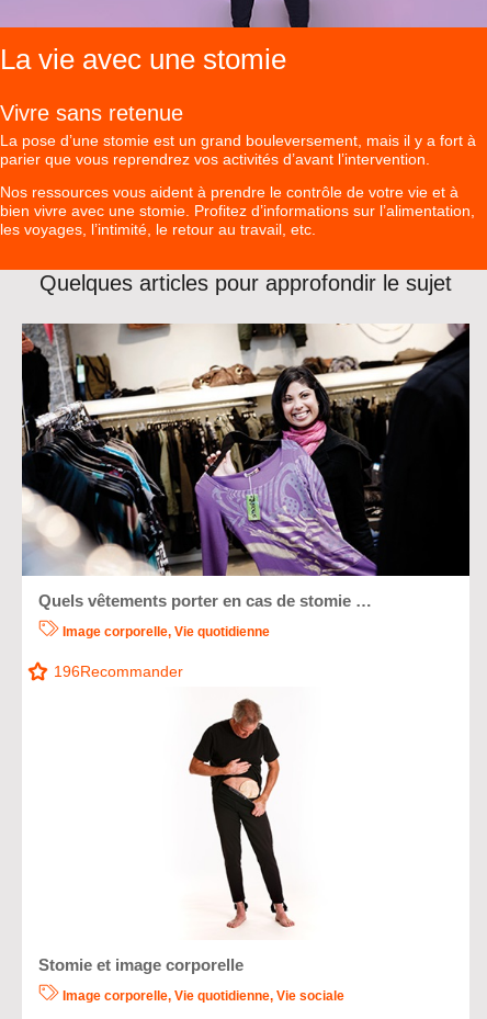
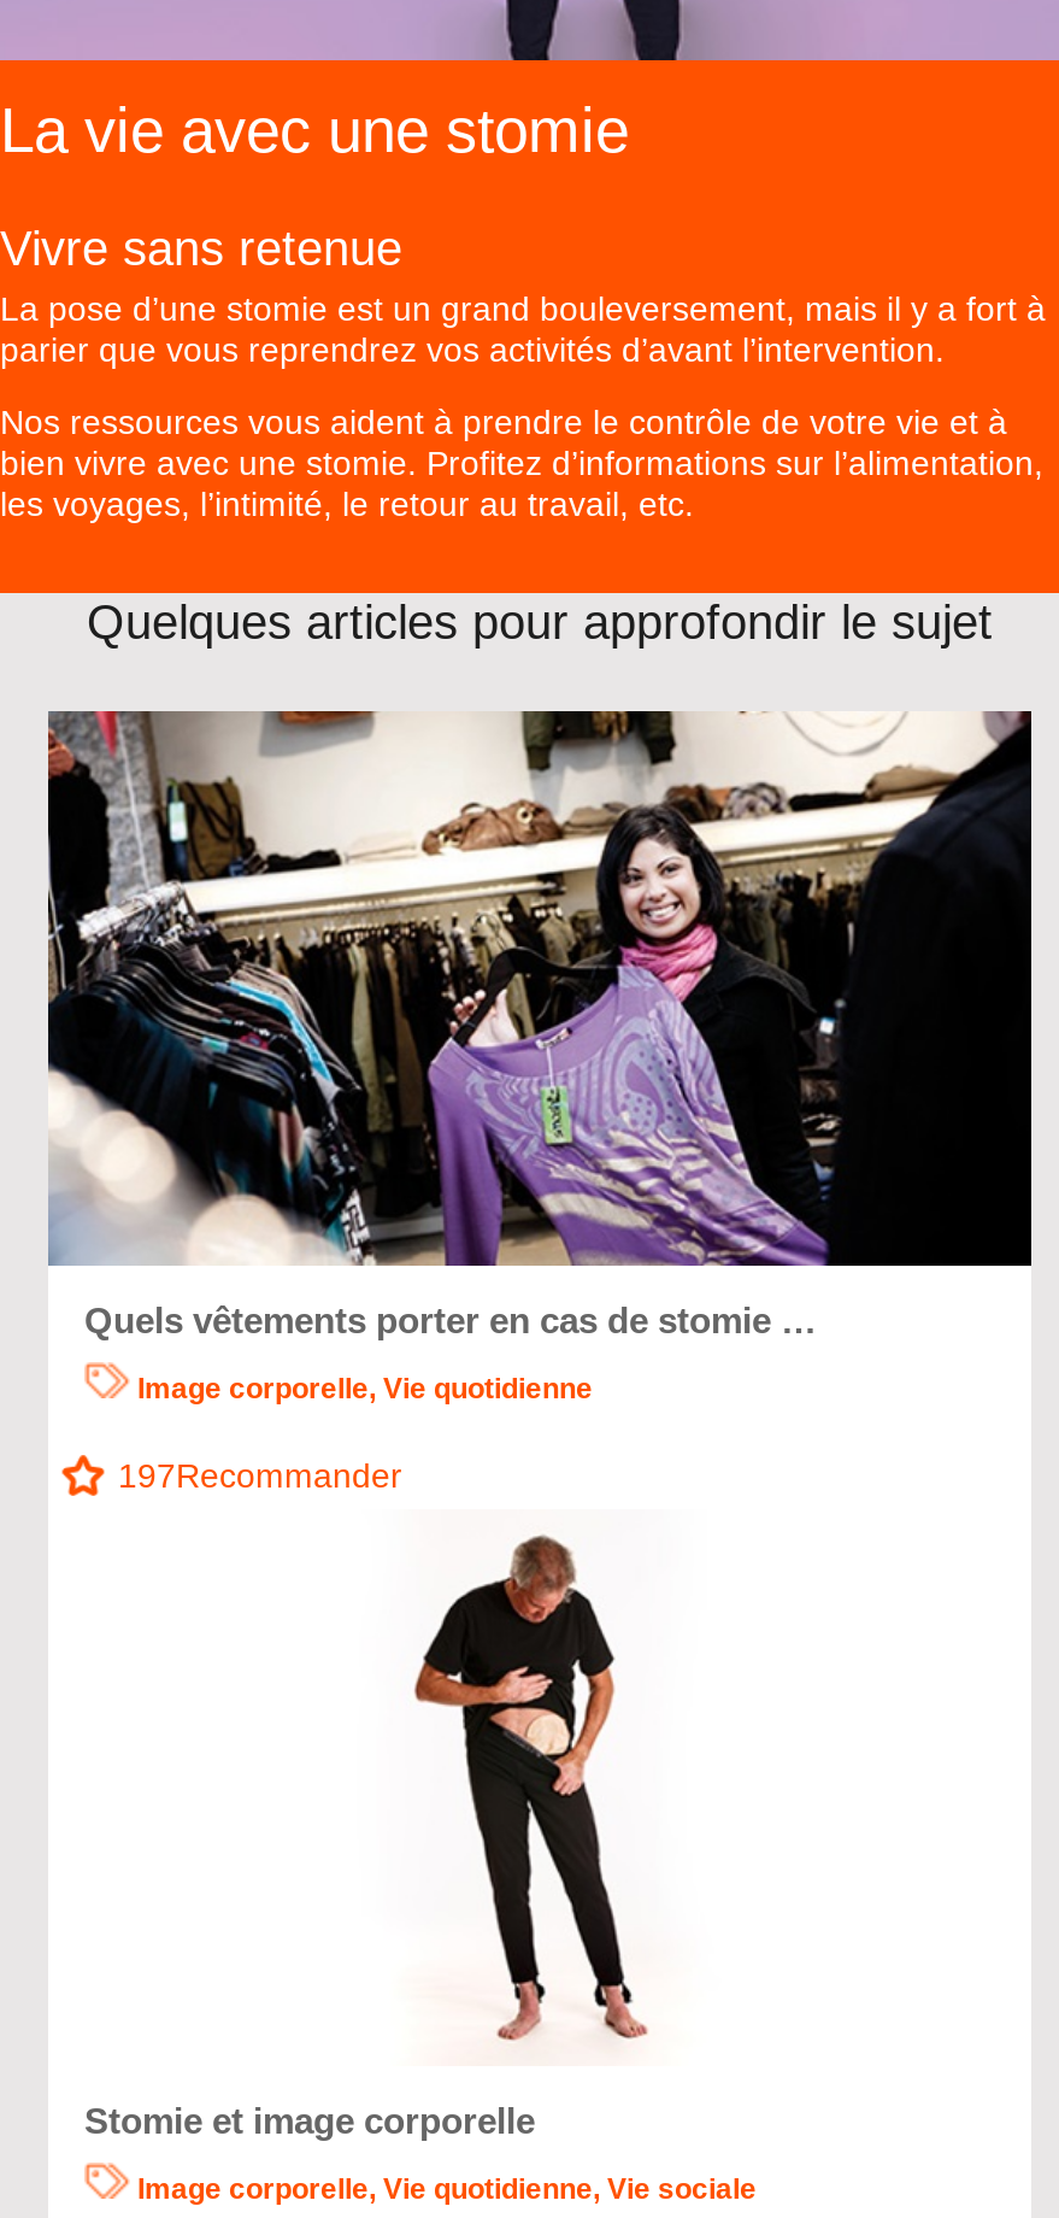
[54,663,183,681] 196Recommander -> [118,1457,402,1496] 197Recommander

